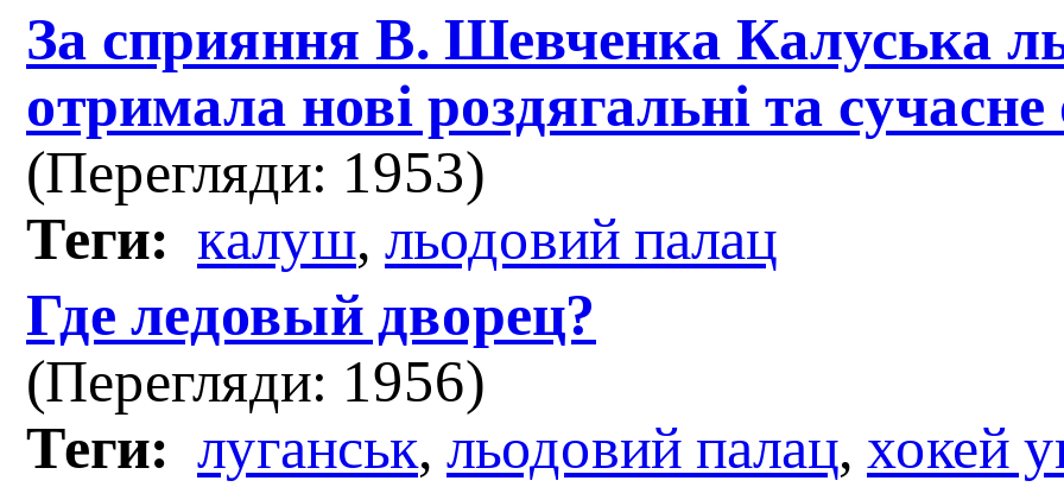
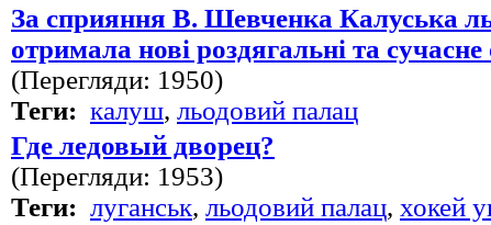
[26,140,484,204] (Перегляди: 1953) -> [11,65,223,94] (Перегляди: 1950)
[26,349,484,413] (Перегляди: 1956) -> [11,161,223,191] (Перегляди: 1953)

